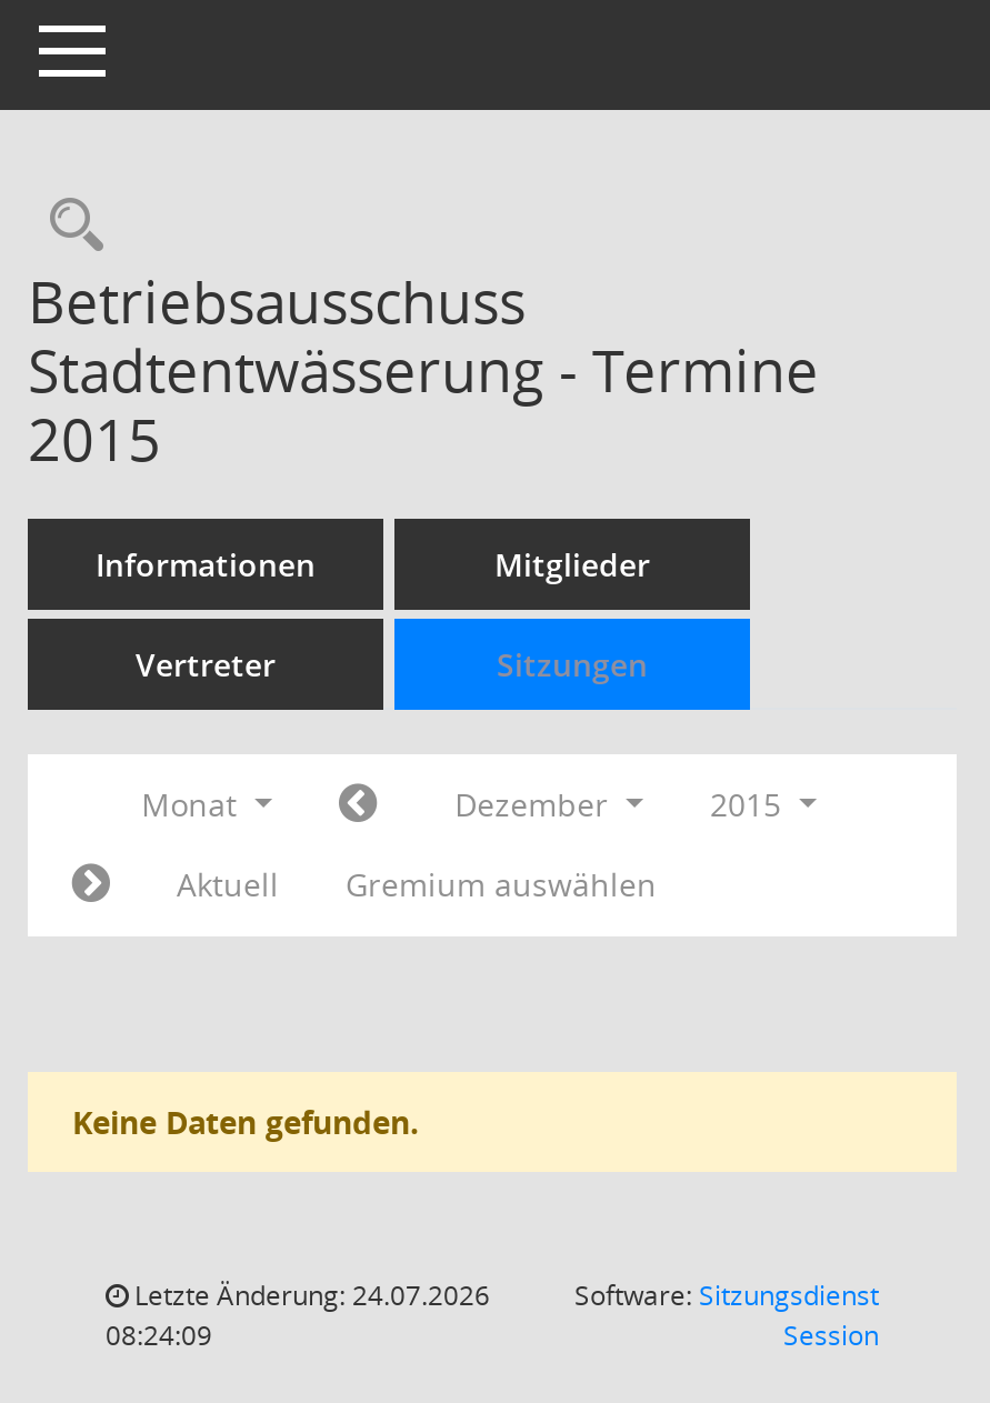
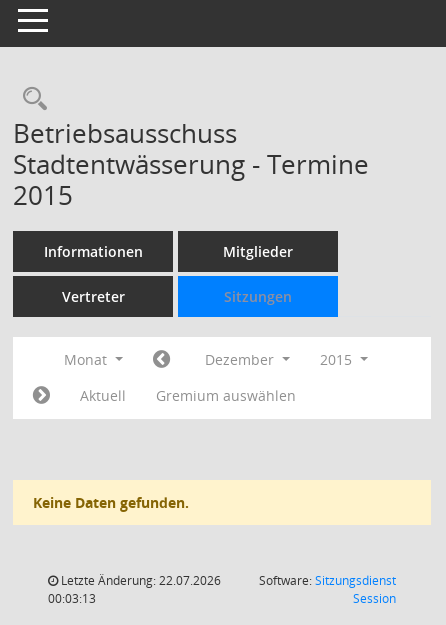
[128,1276,490,1314] Letzte Änderung: 24.07.2026 -> [58,572,221,589] Letzte Änderung: 22.07.2026
[106,1316,212,1354] 08:24:09 -> [48,590,96,607] 00:03:13

